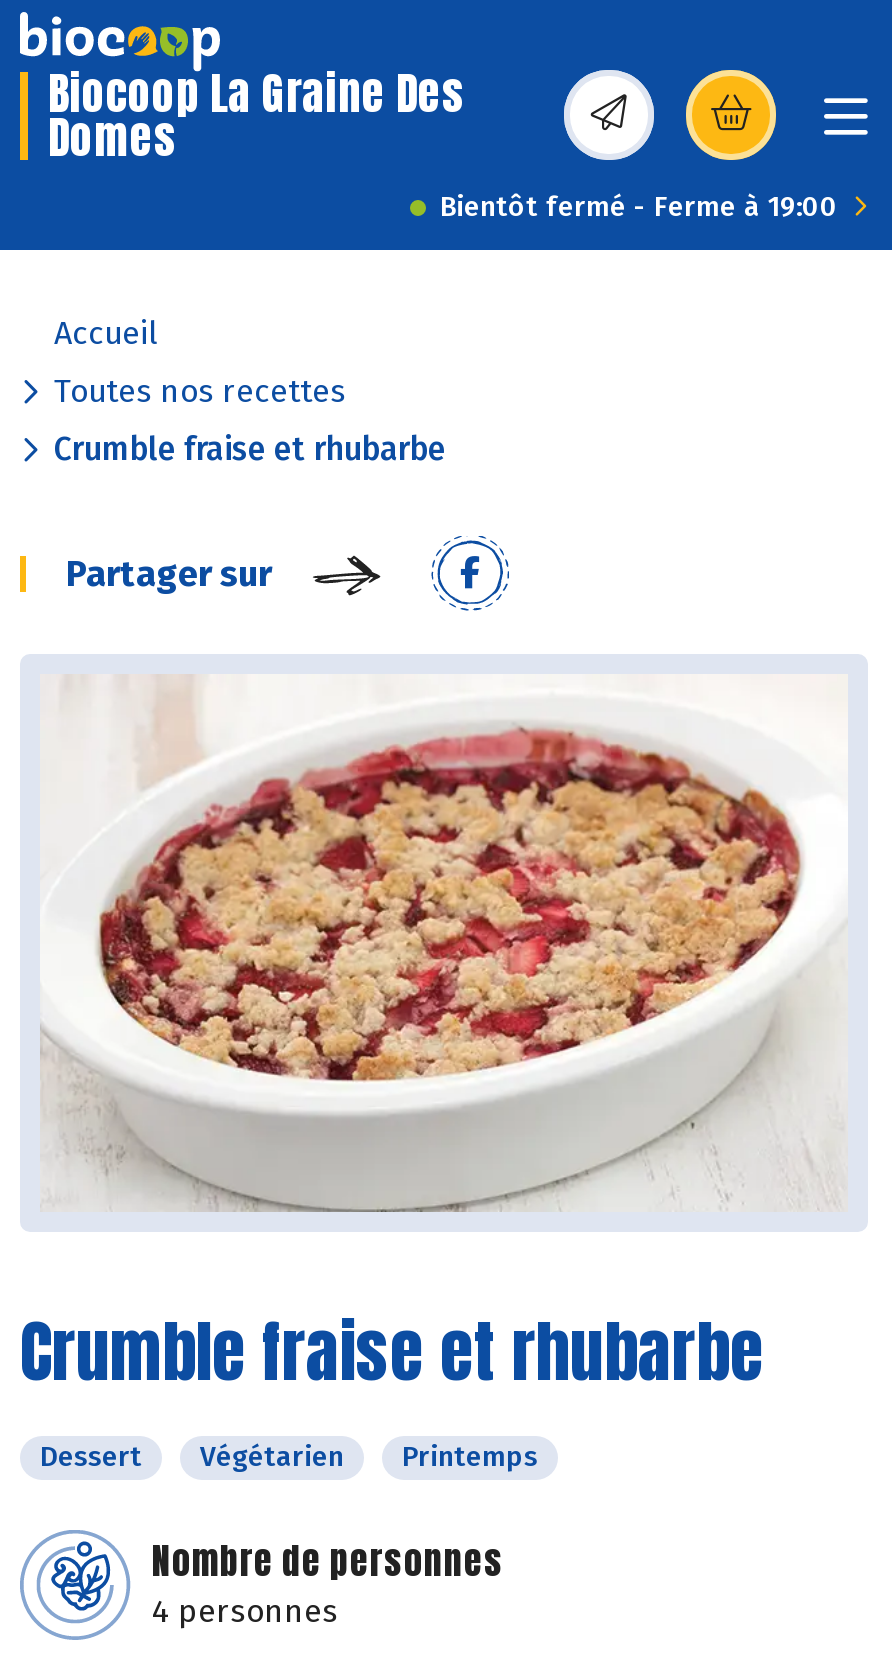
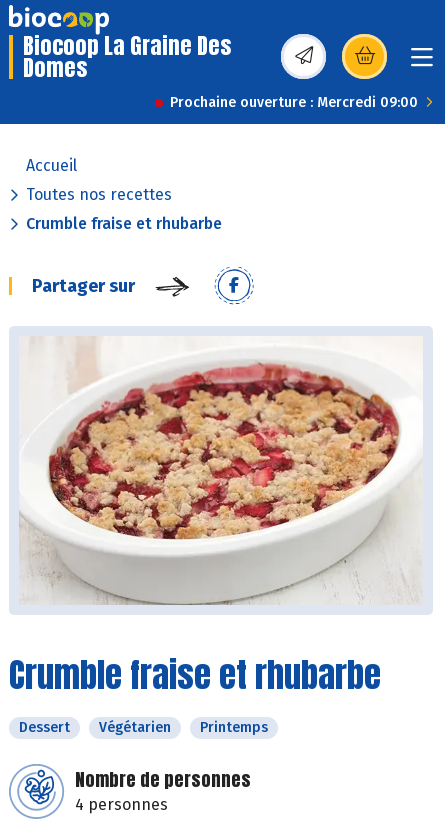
[440,190,838,224] Bientôt fermé - Ferme à 19:00 -> [170,94,418,111] Prochaine ouverture : Mercredi 09:00

